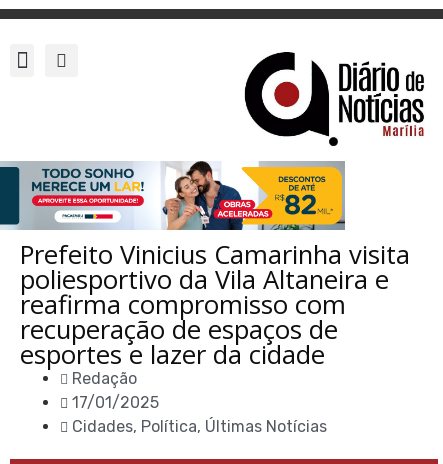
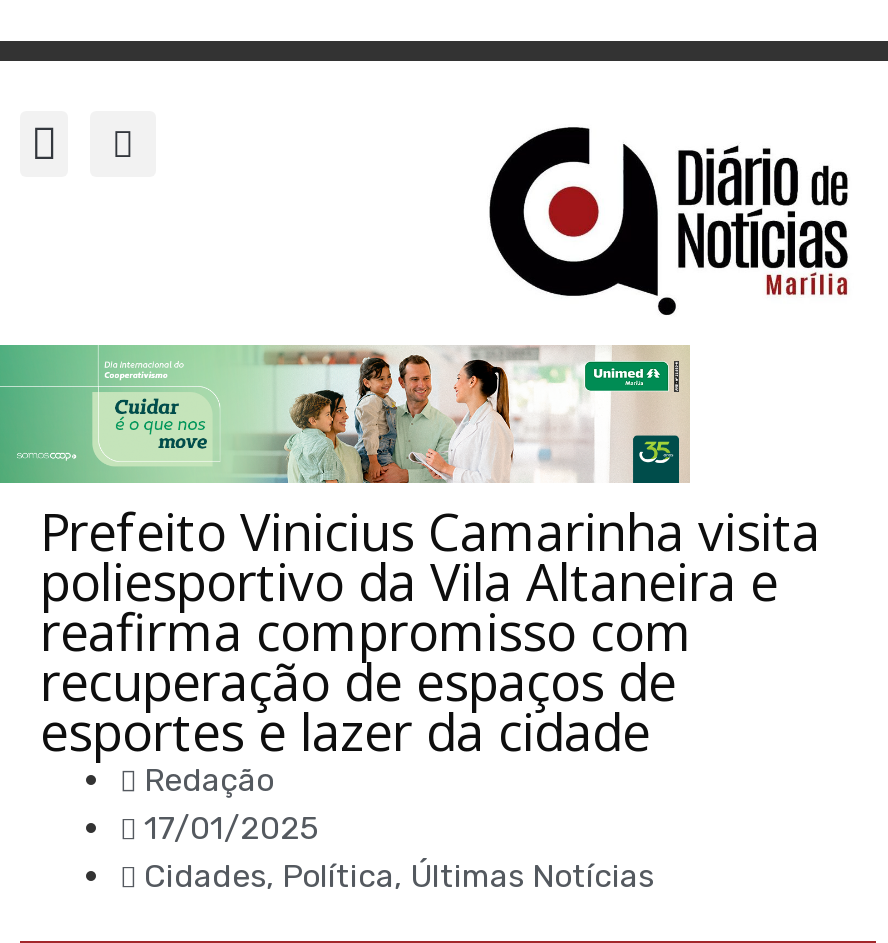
[3,160,345,231] [image] -> [6,345,690,485] [image]

